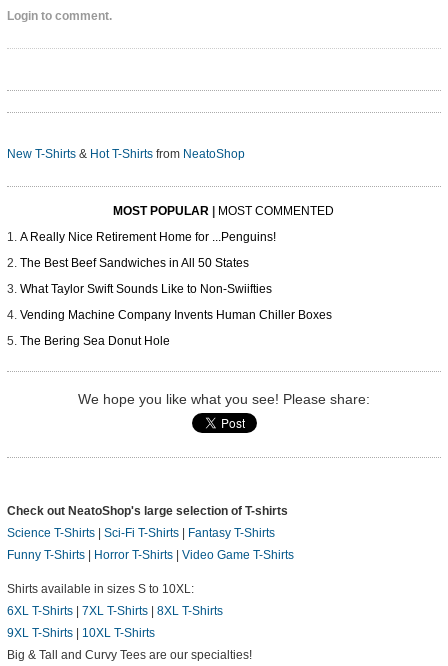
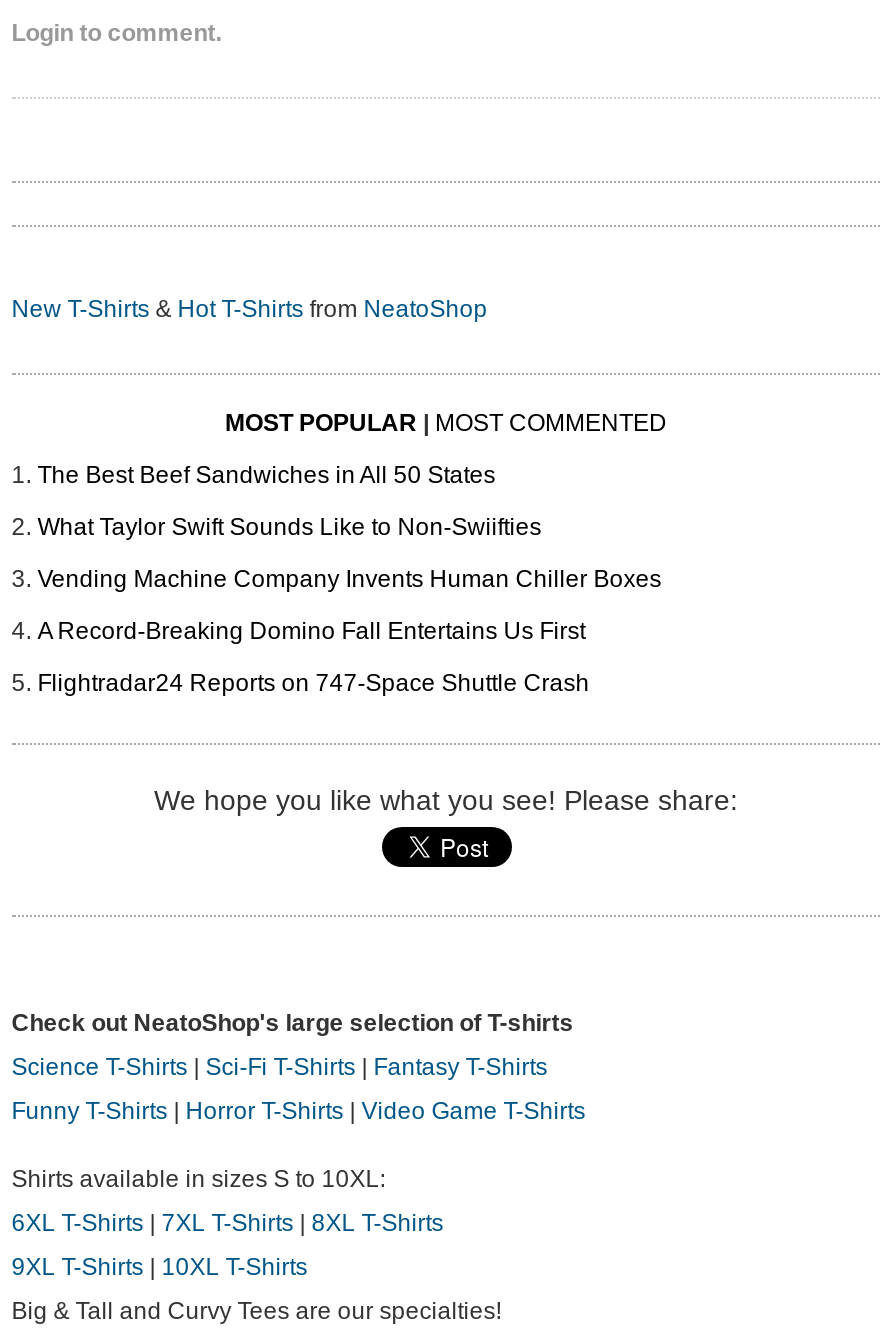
[20,230,276,244] A Really Nice Retirement Home for ...Penguins! -> none
moved [20,256,332,322] -> [37,462,661,594]: The Best Beef Sandwiches in All 50 States | What Taylor Swift Sounds Like to Non-Swiifties | Vending Machine Company Invents Human Chiller Boxes
[20,334,170,348] The Bering Sea Donut Hole -> [37,618,589,698] A Record-Breaking Domino Fall Entertains Us First | Flightradar24 Reports on 747-Space Shuttle Crash

